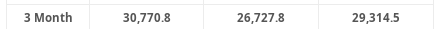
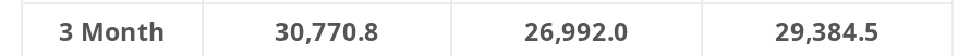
[237,10,285,25] 26,727.8 -> [524,14,629,47] 26,992.0
[352,10,400,25] 29,314.5 -> [775,14,880,47] 29,384.5

